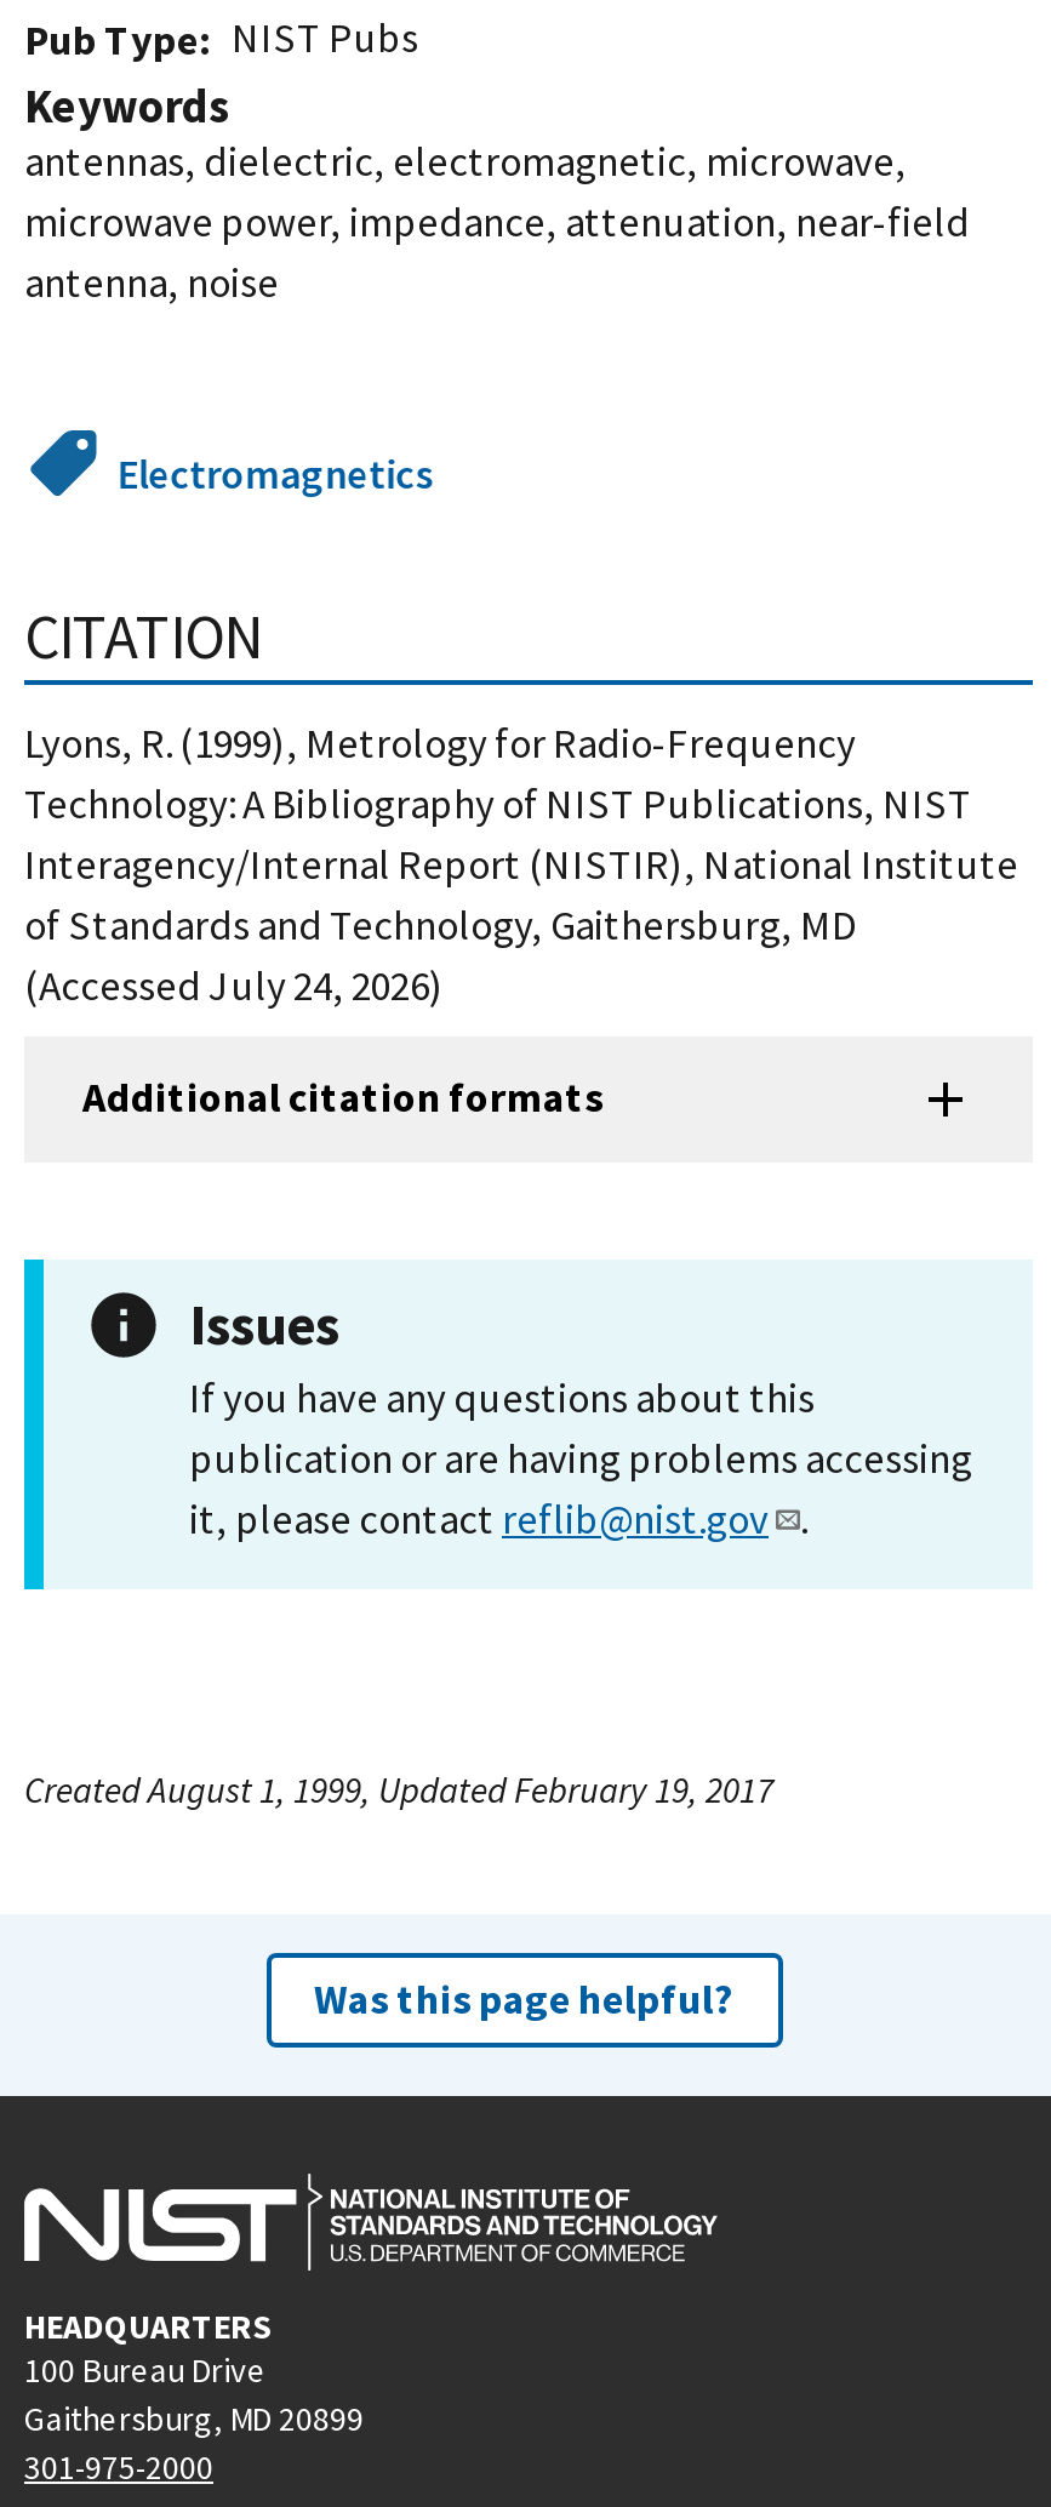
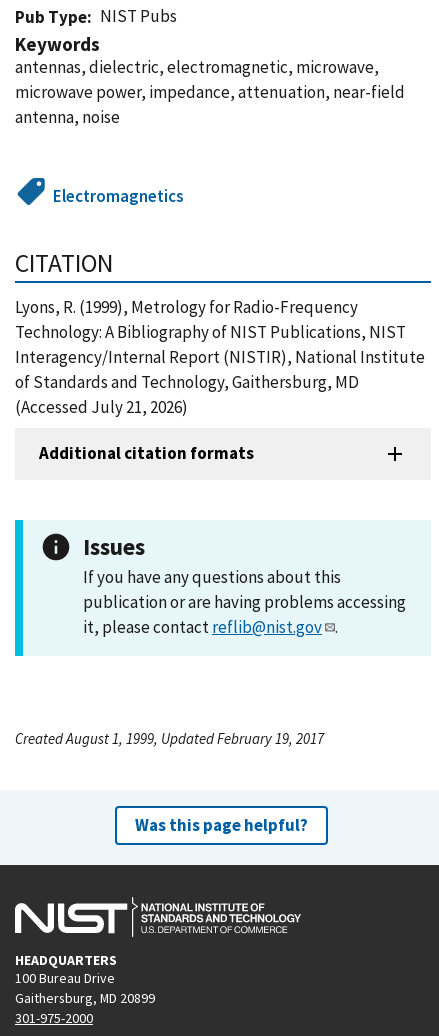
[24,959,444,1012] (Accessed July 24, 2026) -> [15,396,188,418] (Accessed July 21, 2026)

